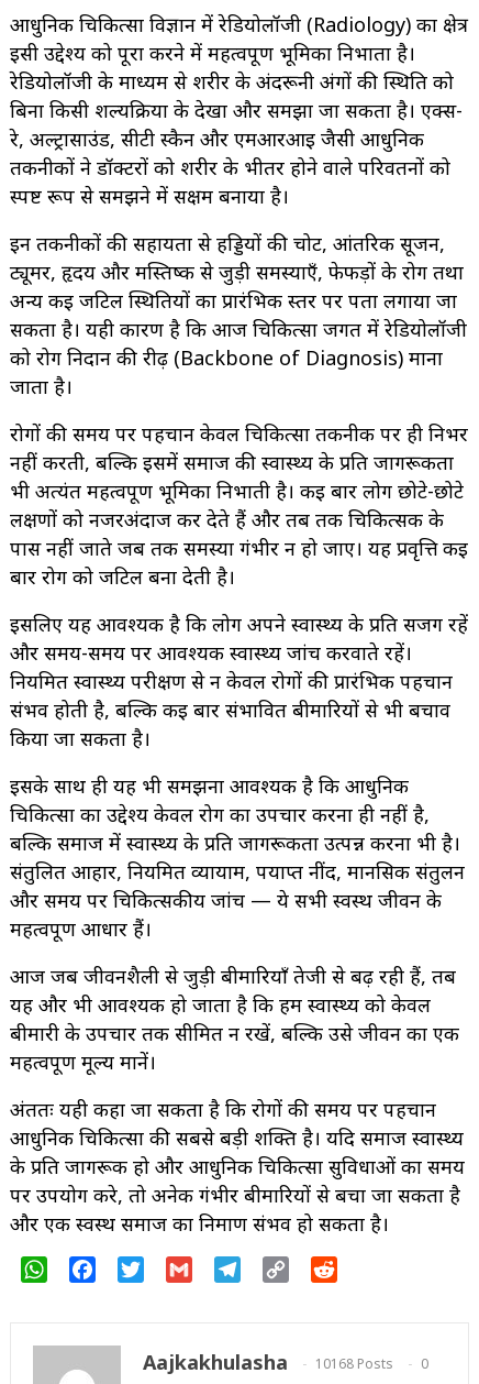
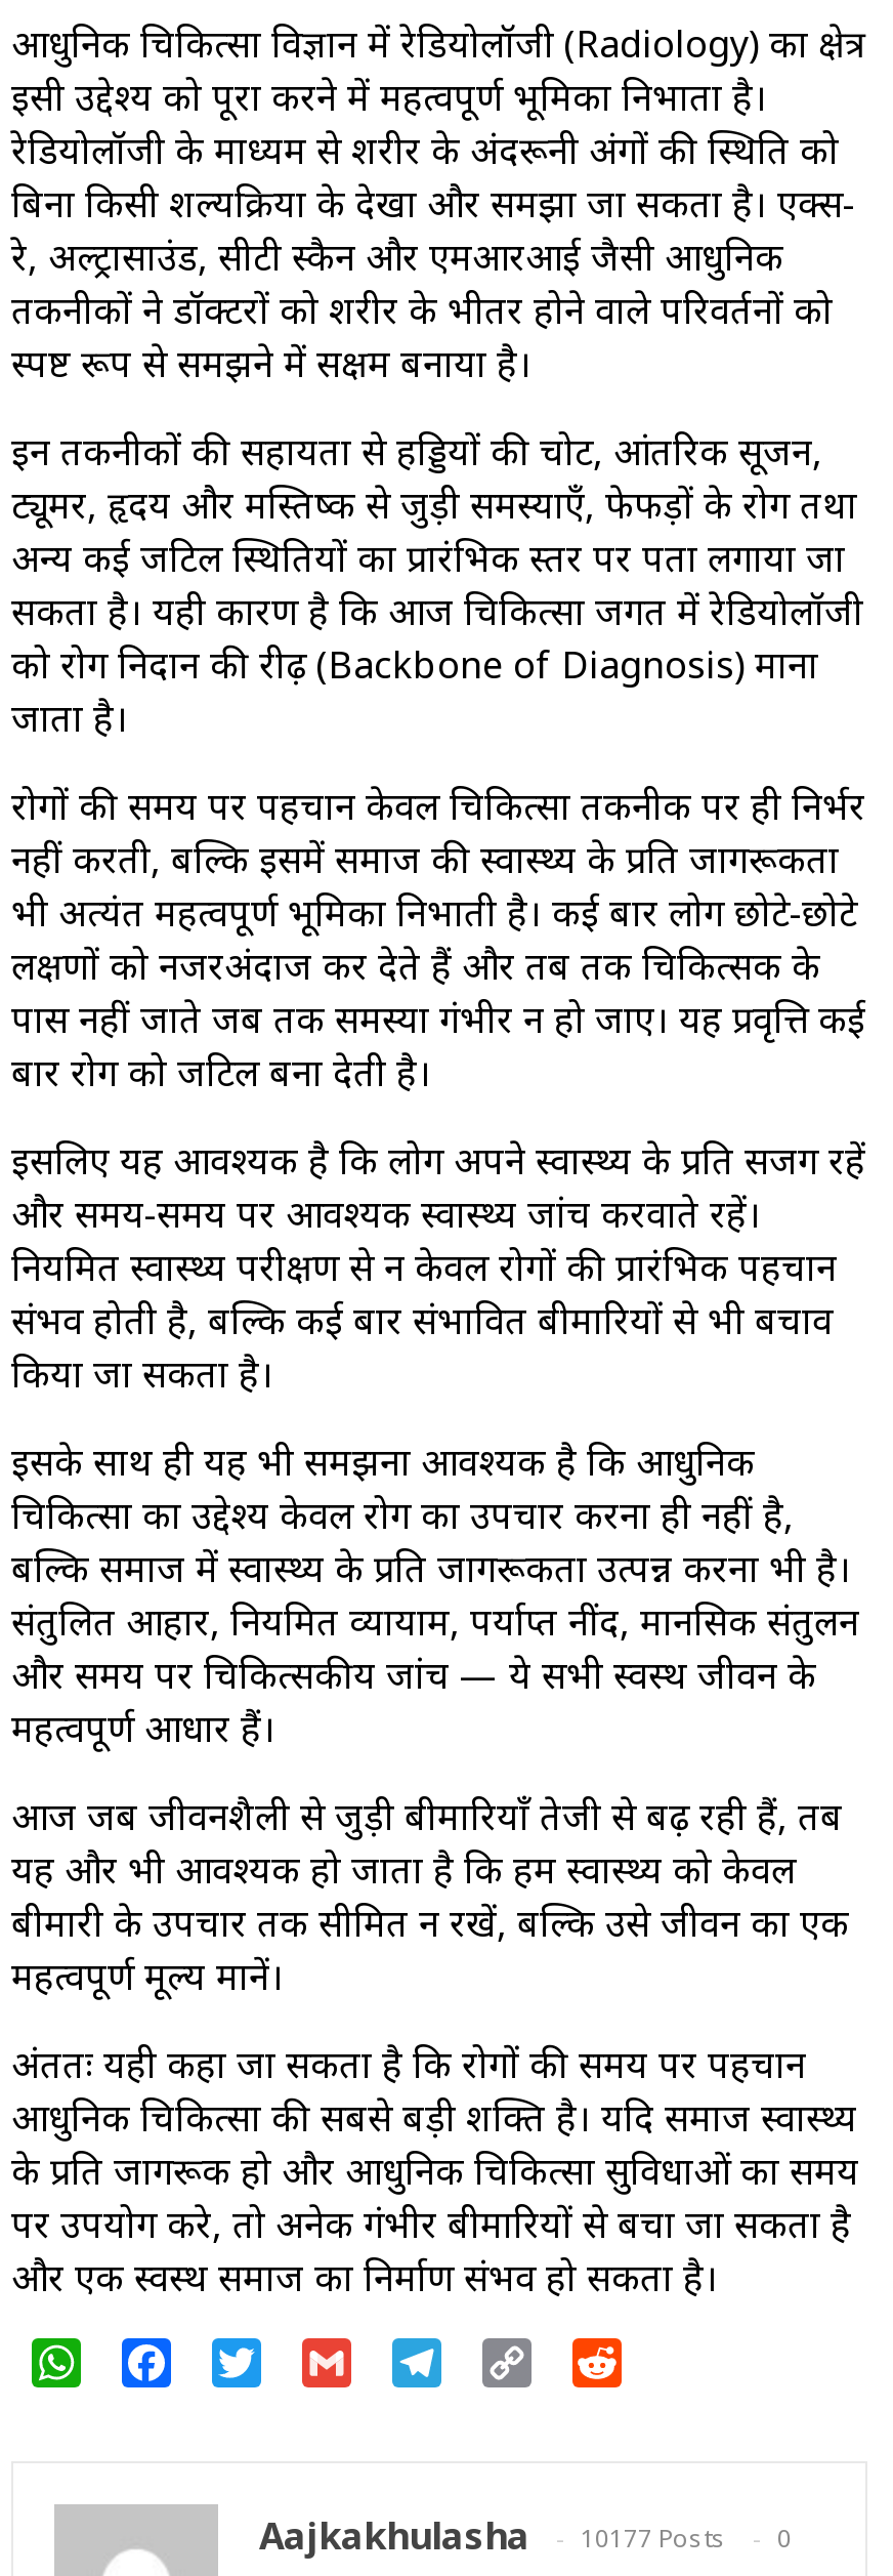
[143,1349,428,1375] Aajkakhulasha 10168 Posts 0 -> [259,2510,792,2559] Aajkakhulasha 10177 Posts 0

